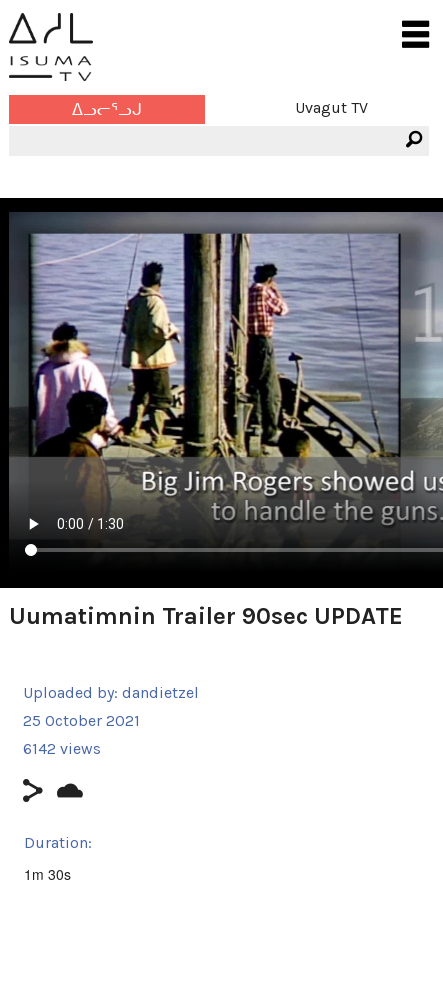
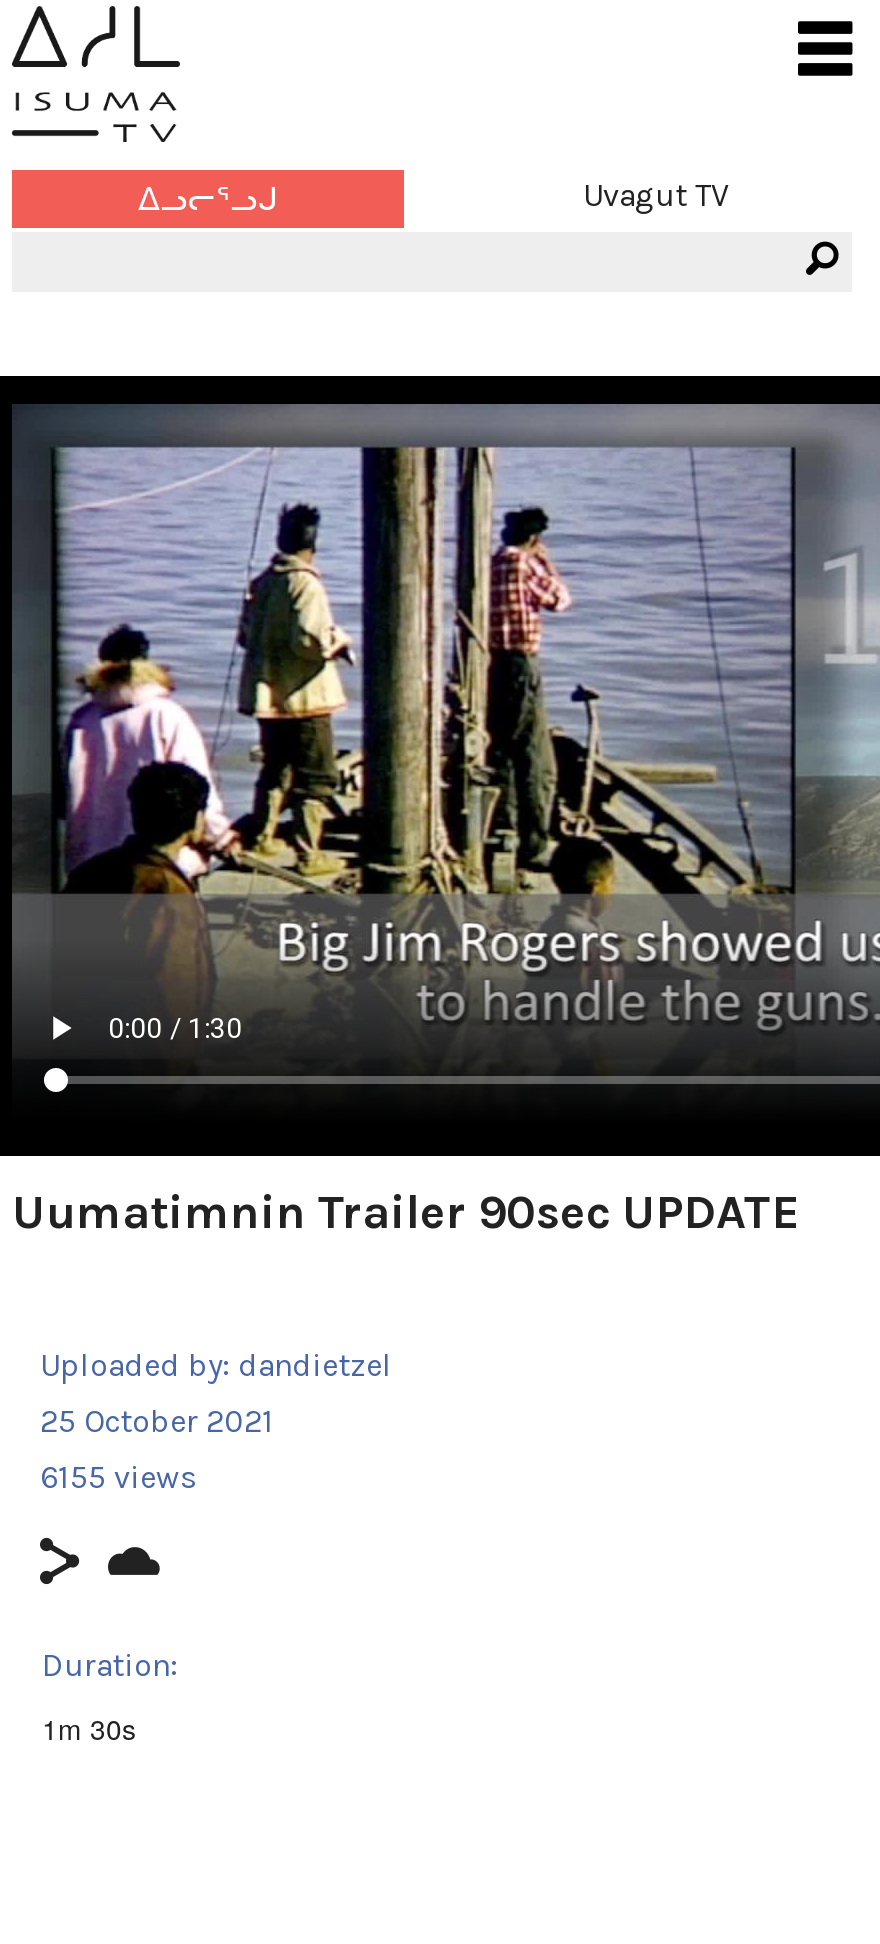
[23,739,101,758] 6142 views -> [40,1458,196,1496] 6155 views

